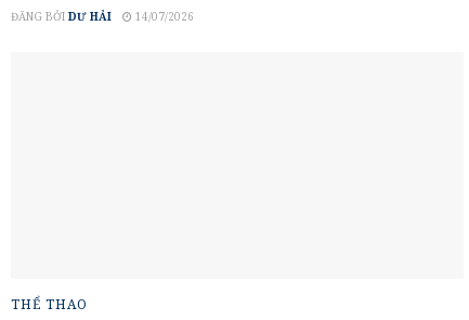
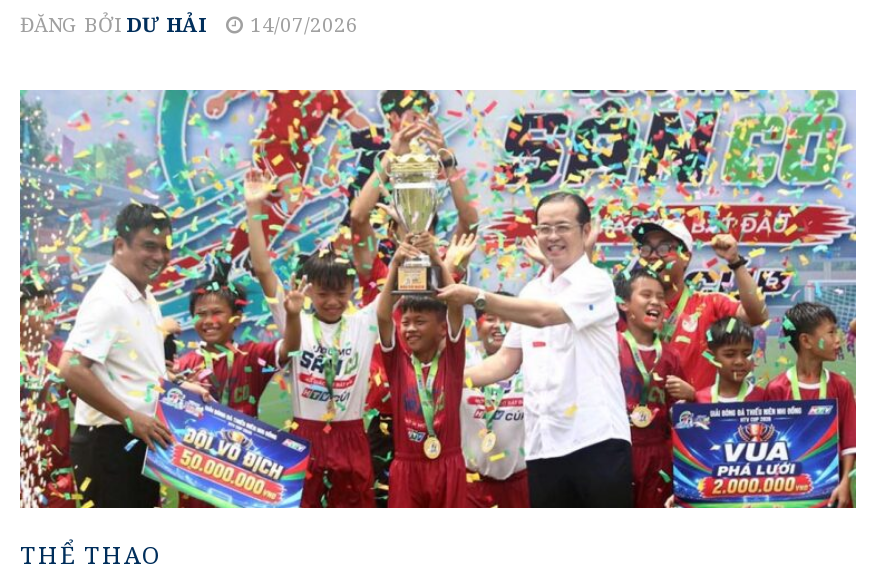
none -> [18,87,858,511] [image]

